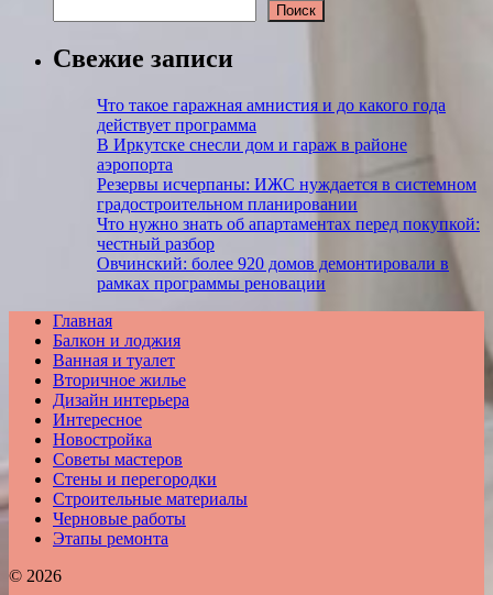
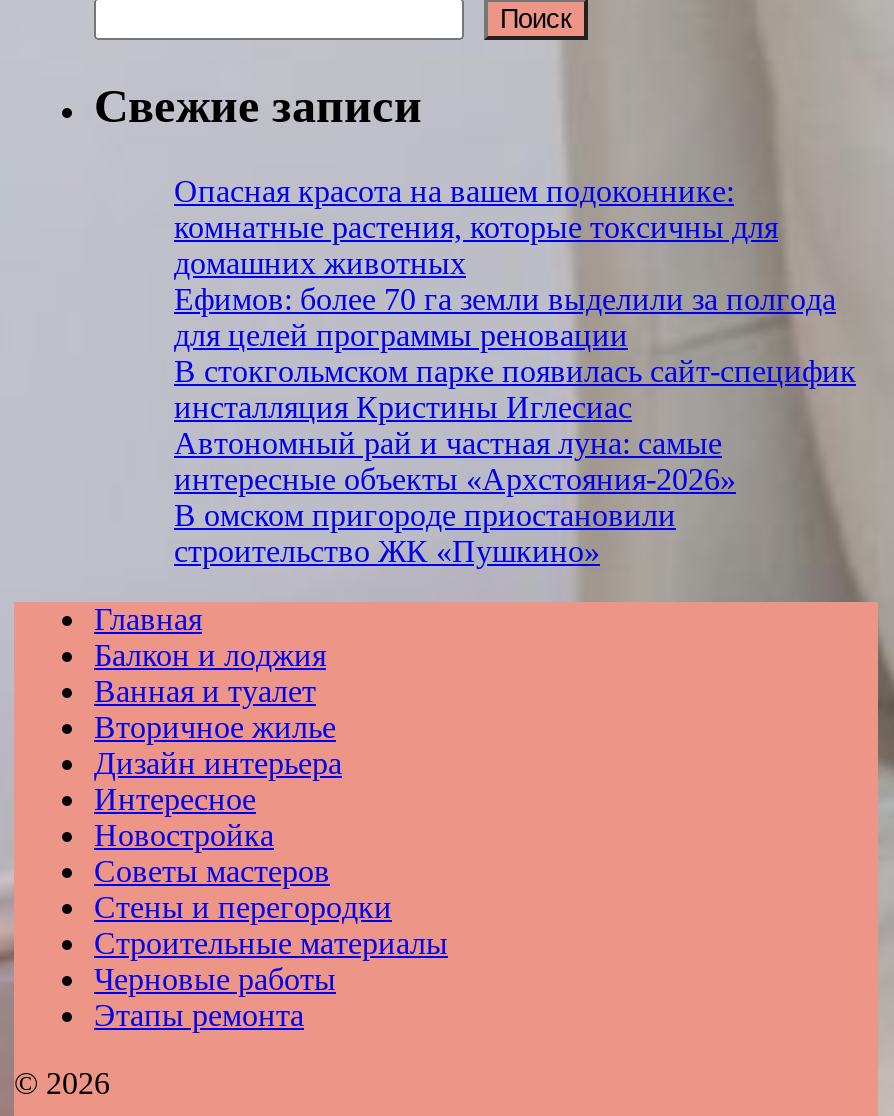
[97,95,480,292] Что такое гаражная амнистия и до какого года | действует программа | В Иркутске снесли дом и гараж в районе | аэропорта | Резервы исчерпаны: ИЖС нуждается в системном | градостроительном планировании | Что нужно знать об апартаментах перед покупкой: | честный разбор | Овчинский: более 920 домов демонтировали в | рамках программы реновации -> [174,173,856,567] Опасная красота на вашем подоконнике: | комнатные растения, которые токсичны для | домашних животных | Ефимов: более 70 га земли выделили за полгода | для целей программы реновации | В стокгольмском парке появилась сайт-специфик | инсталляция Кристины Иглесиас | Автономный рай и частная луна: самые | интересные объекты «Архстояния-2026» | В омском пригороде приостановили | строительство ЖК «Пушкино»

